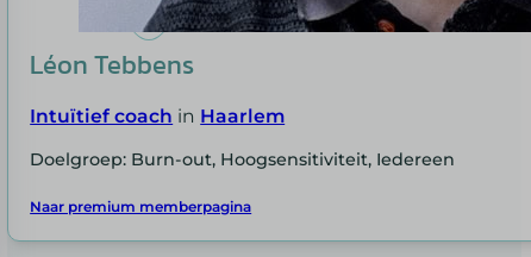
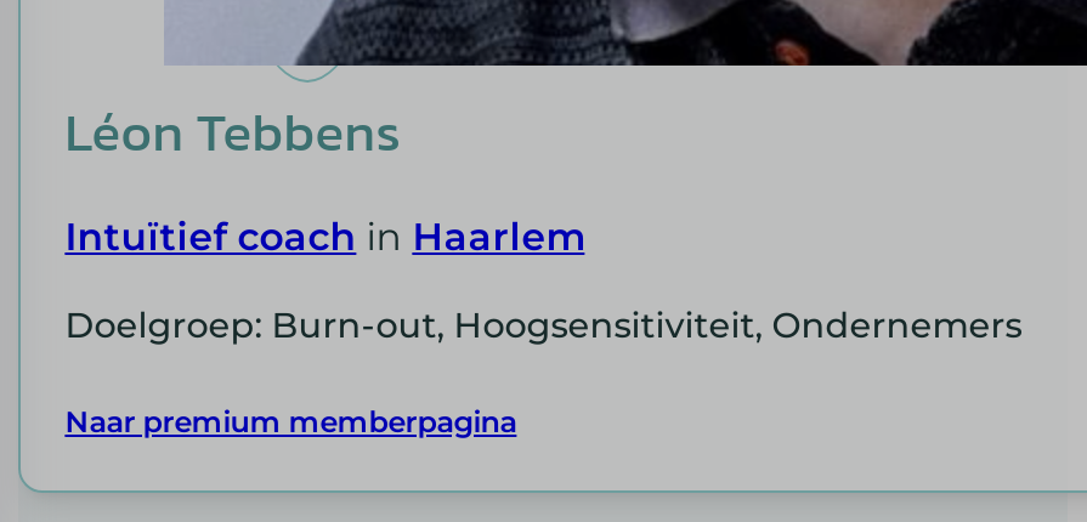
[30,149,455,170] Doelgroep: Burn-out, Hoogsensitiviteit, Iedereen -> [65,304,1022,348] Doelgroep: Burn-out, Hoogsensitiviteit, Ondernemers

